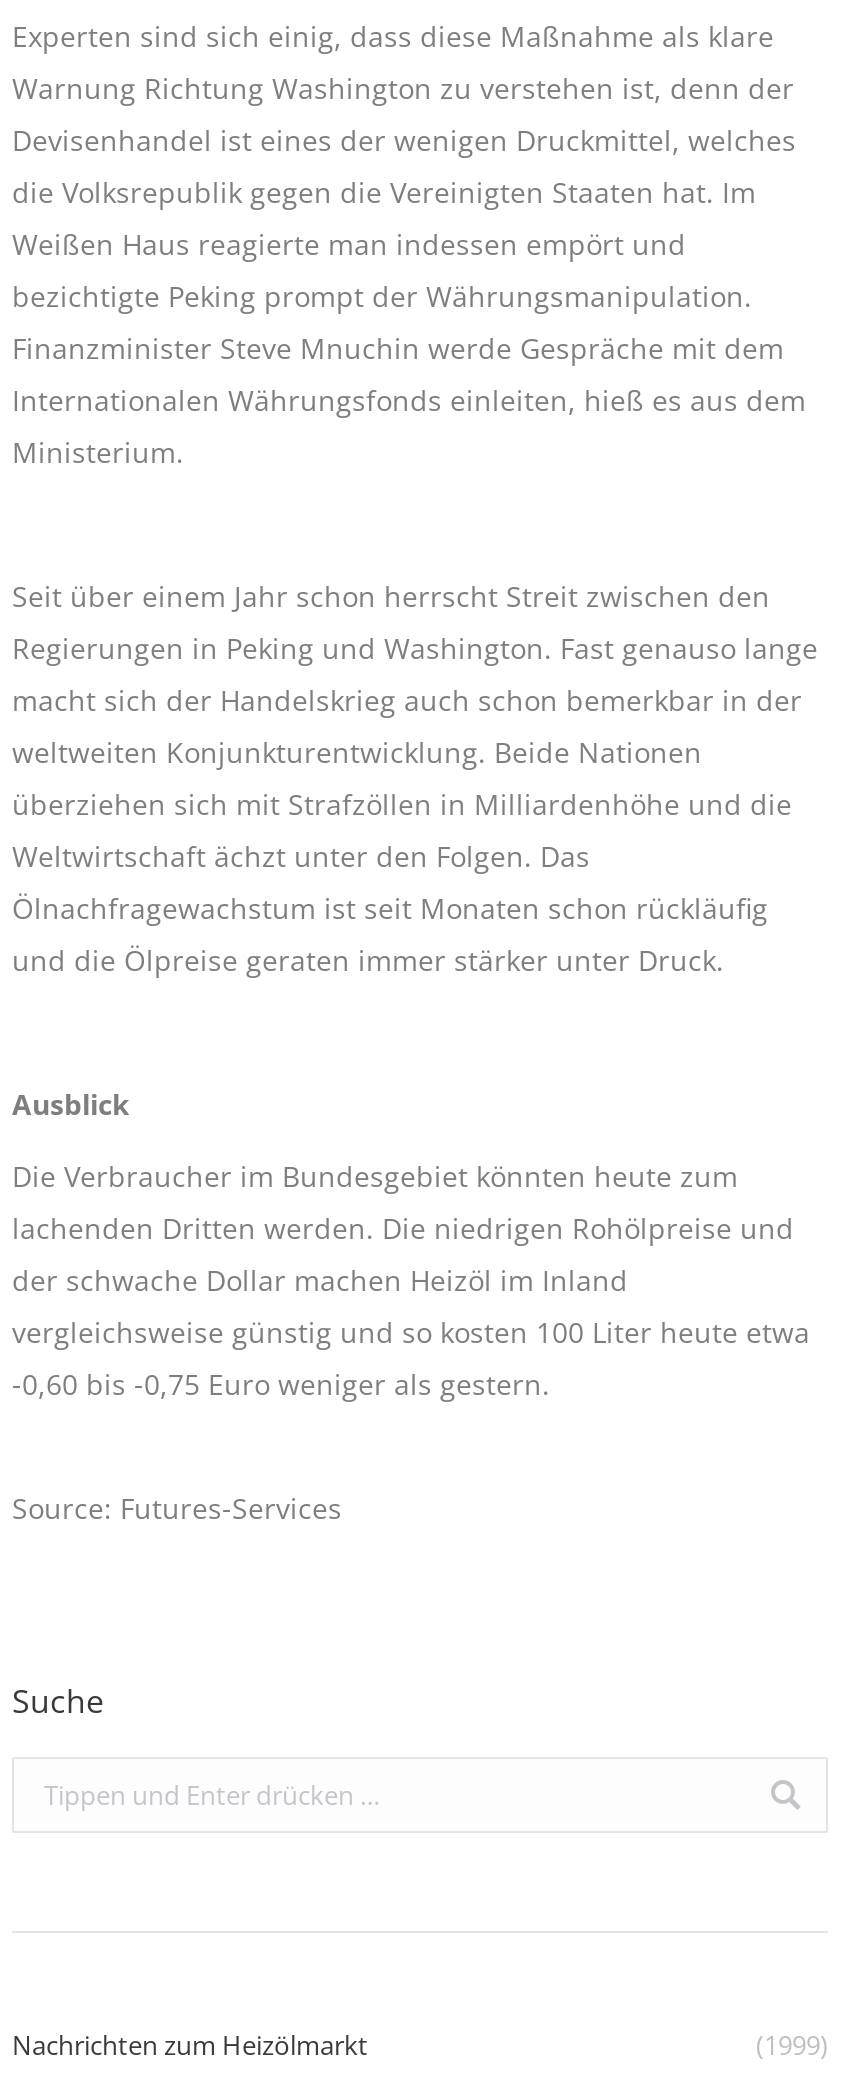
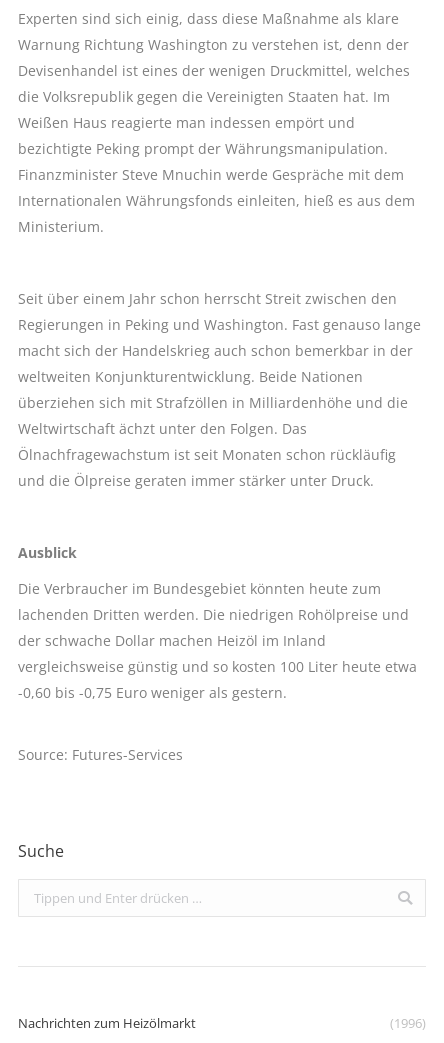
[756,2028,828,2064] (1999) -> [390,1014,426,1032] (1996)

